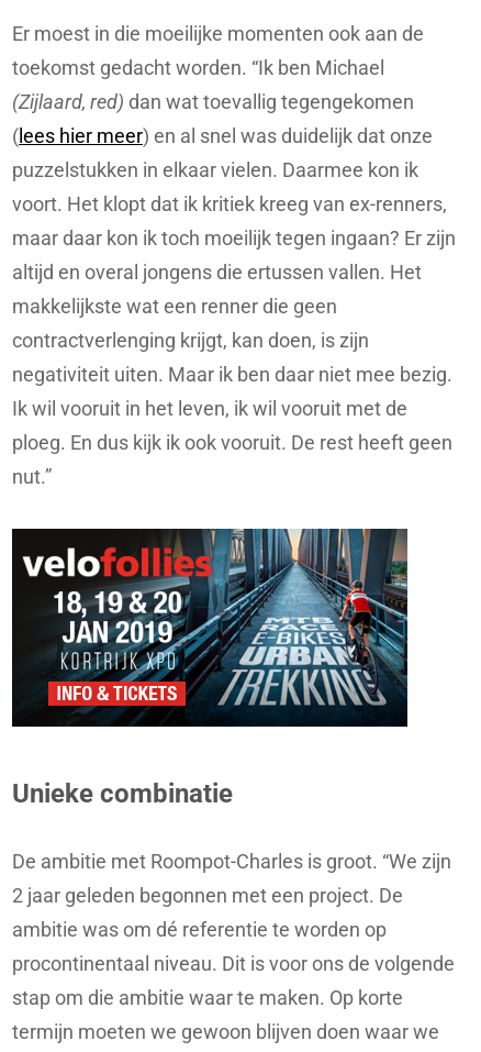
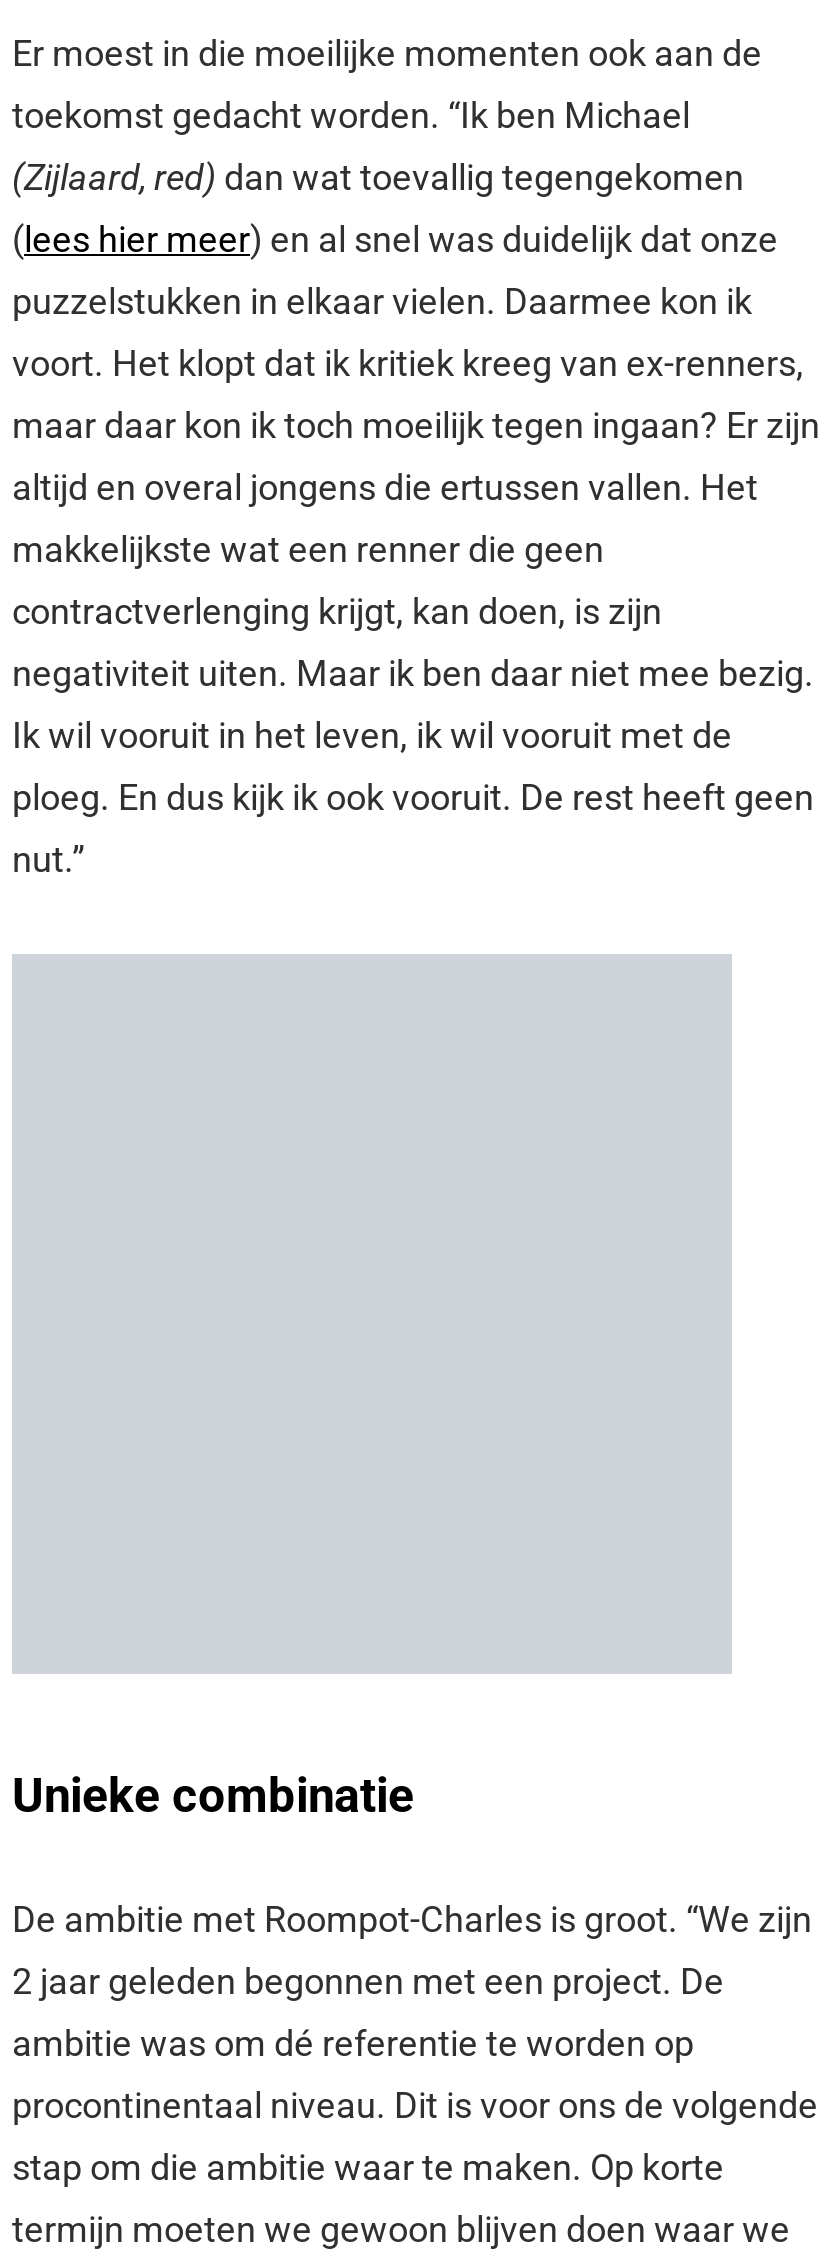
[11,528,409,728] [image] -> none

